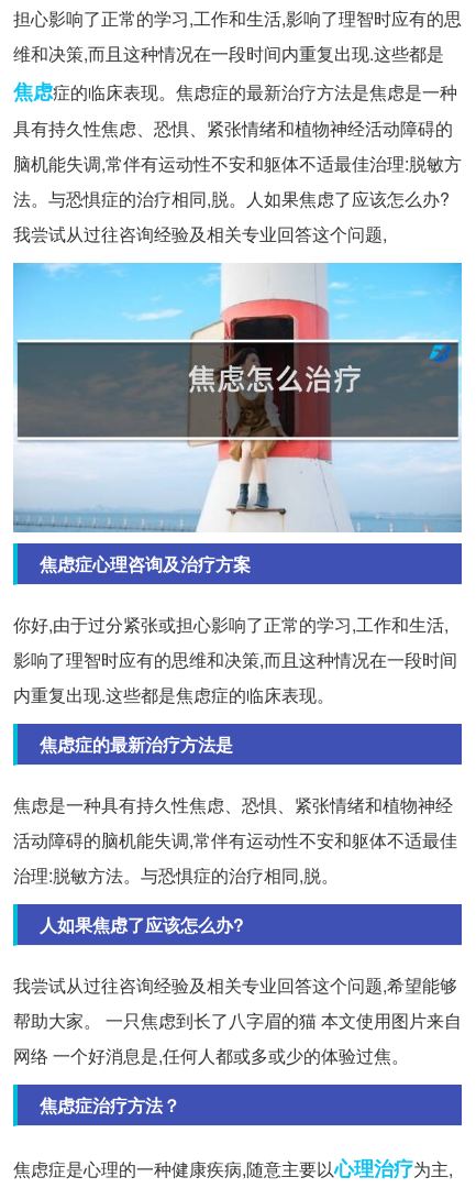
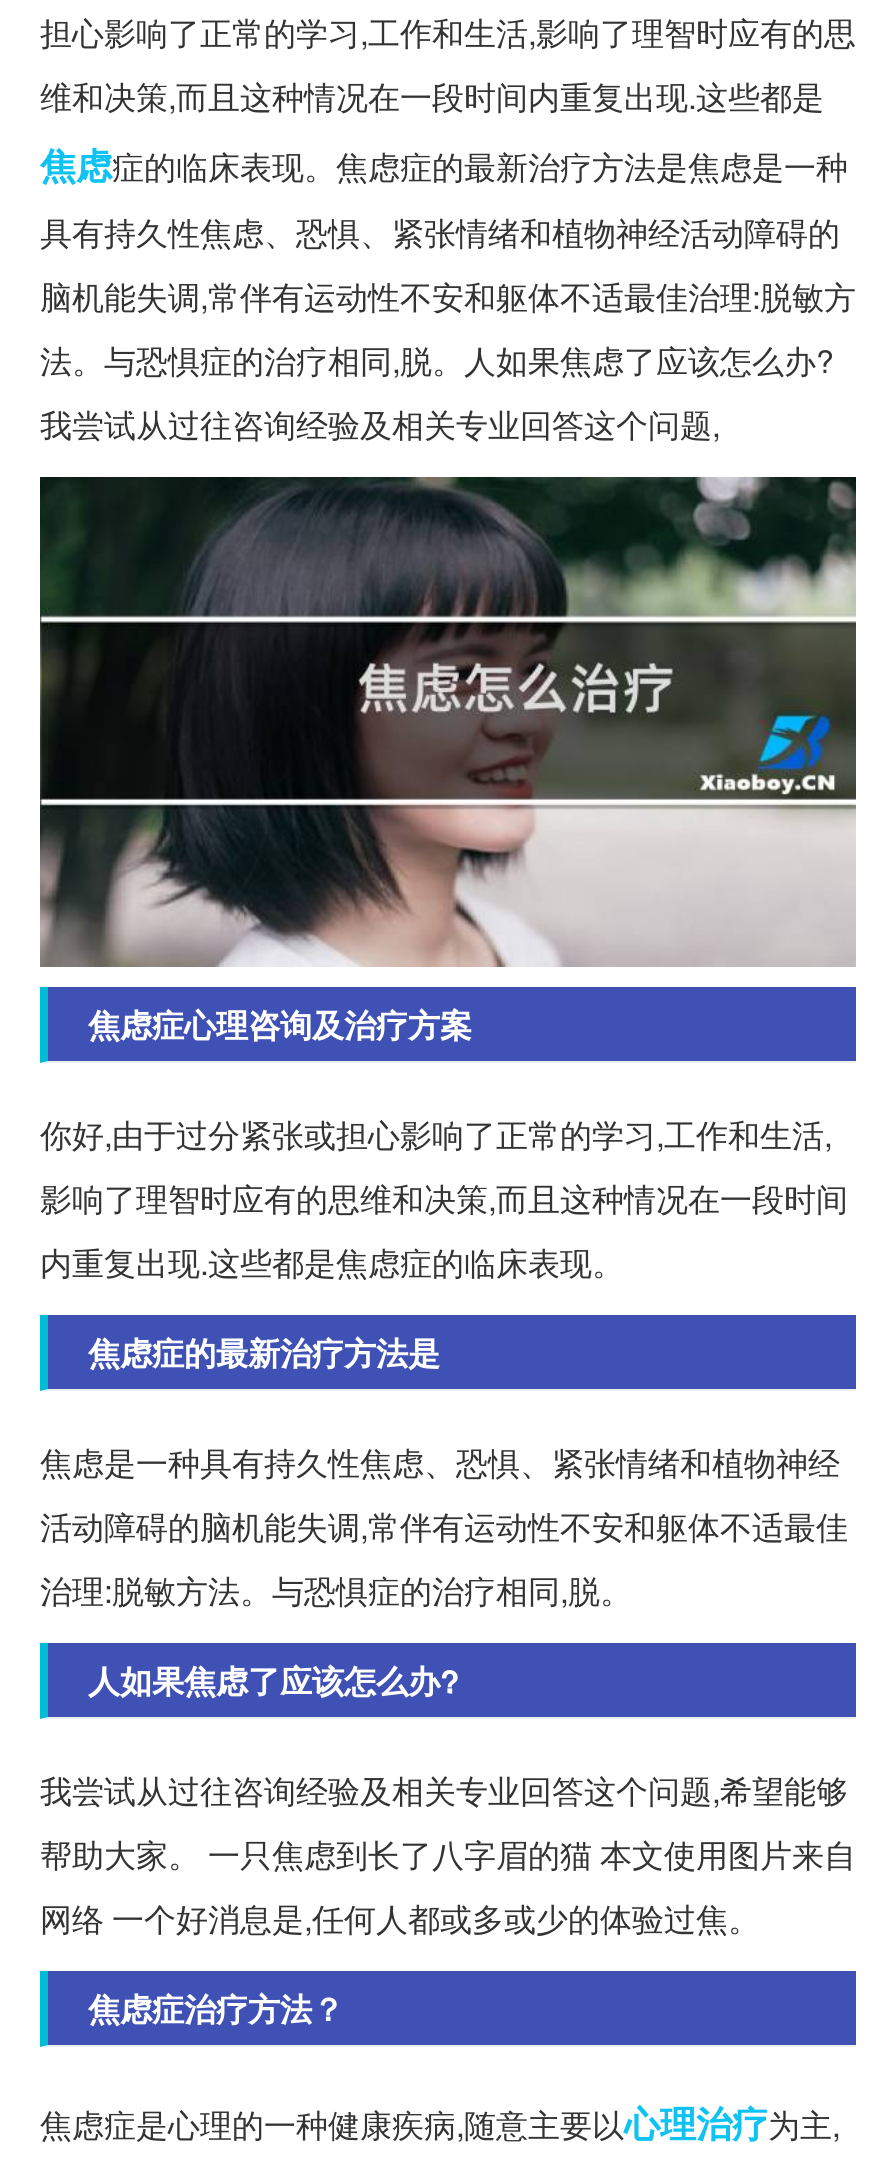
[12,262,463,533] [image] -> [38,475,858,969] [image]

